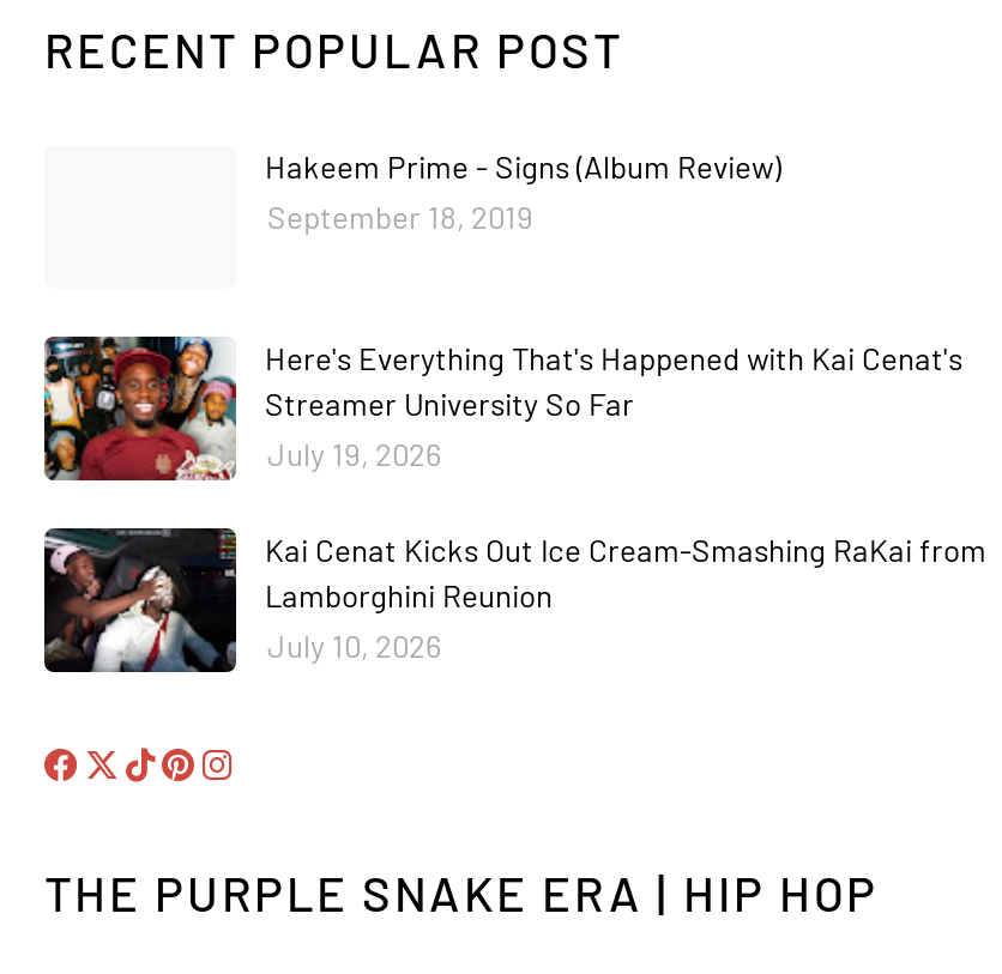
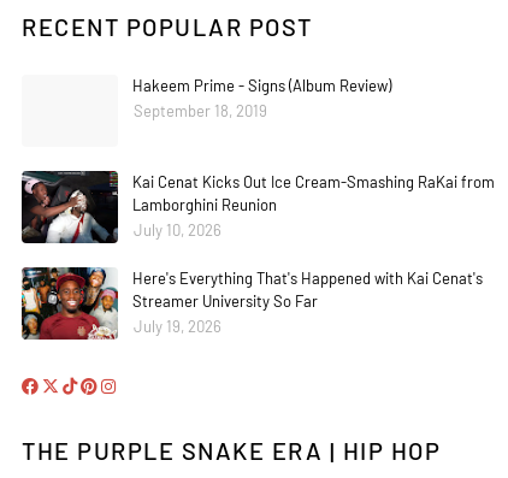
moved [42,334,962,483] -> [20,266,483,341]: [image] | Here's Everything That's Happened with Kai Cenat's | Streamer University So Far | July 19, 2026
moved [44,526,986,677] -> [22,170,495,246]: [image] | Kai Cenat Kicks Out Ice Cream-Smashing RaKai from | Lamborghini Reunion | July 10, 2026

